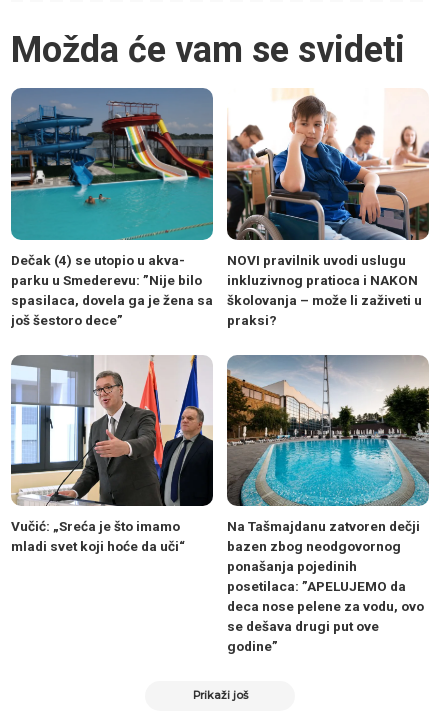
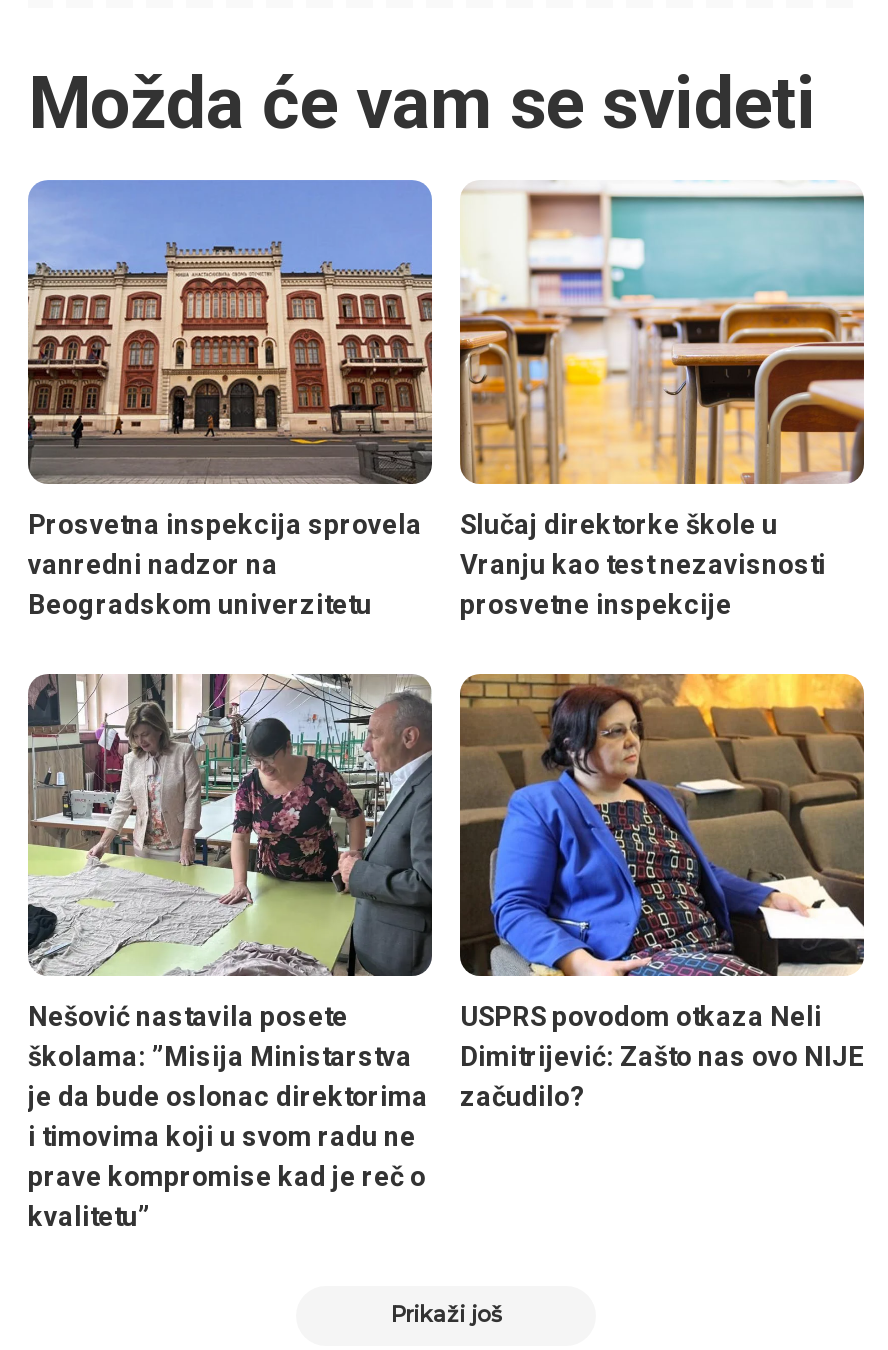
[10,88,214,327] [image] | Dečak (4) se utopio u akva- | parku u Smederevu: ”Nije bilo | spasilaca, dovela ga je žena sa | još šestoro dece” -> [28,180,434,619] [image] | Prosvetna inspekcija sprovela | vanredni nadzor na | Beogradskom univerzitetu
[227,88,430,327] [image] | NOVI pravilnik uvodi uslugu | inkluzivnog pratioca i NAKON | školovanja – može li zaživeti u | praksi? -> [460,182,866,619] [image] | Slučaj direktorke škole u | Vranju kao test nezavisnosti | prosvetne inspekcije
[11,355,213,554] [image] | Vučić: „Sreća je što imamo | mladi svet koji hoće da uči“ -> [26,672,434,1232] [image] | Nešović nastavila posete | školama: ”Misija Ministarstva | je da bude oslonac direktorima | i timovima koji u svom radu ne | prave kompromise kad je reč o | kvalitetu”
[227,354,430,654] [image] | Na Tašmajdanu zatvoren dečji | bazen zbog neodgovornog | ponašanja pojedinih | posetilaca: ”APELUJEMO da | deca nose pelene za vodu, ovo | se dešava drugi put ove | godine” -> [458,672,864,1112] [image] | USPRS povodom otkaza Neli | Dimitrijević: Zašto nas ovo NIJE | začudilo?

